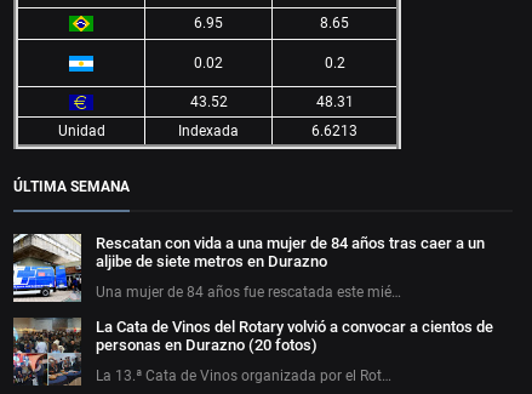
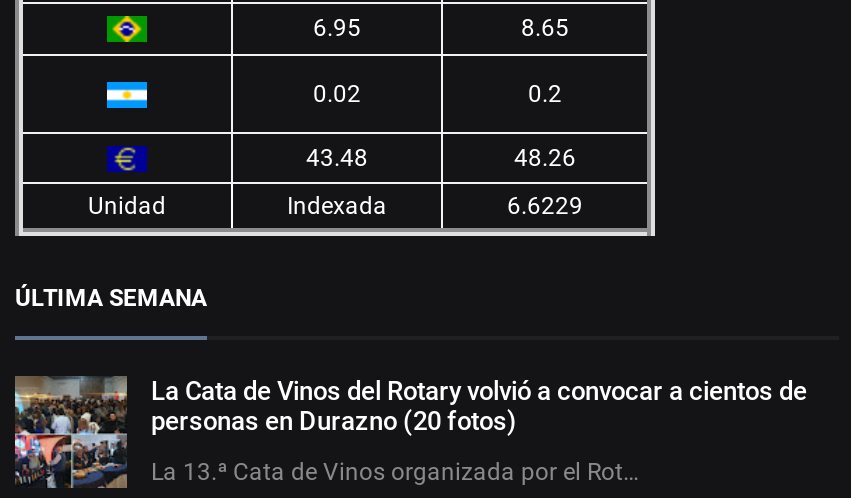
[190,93,227,110] 43.52 -> [306,144,368,172] 43.48
[316,93,353,110] 48.31 -> [514,144,576,172] 48.26
[311,122,357,139] 6.6213 -> [507,192,583,220] 6.6229
[12,234,485,303] [image] | Rescatan con vida a una mujer de 84 años tras caer a un | aljibe de siete metros en Durazno | Una mujer de 84 años fue rescatada este mié… -> none

